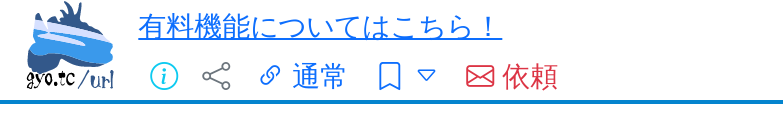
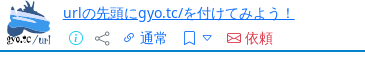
[138,6,502,44] 有料機能についてはこちら！ -> [63,3,295,22] urlの先頭にgyo.tc/を付けてみよう！

